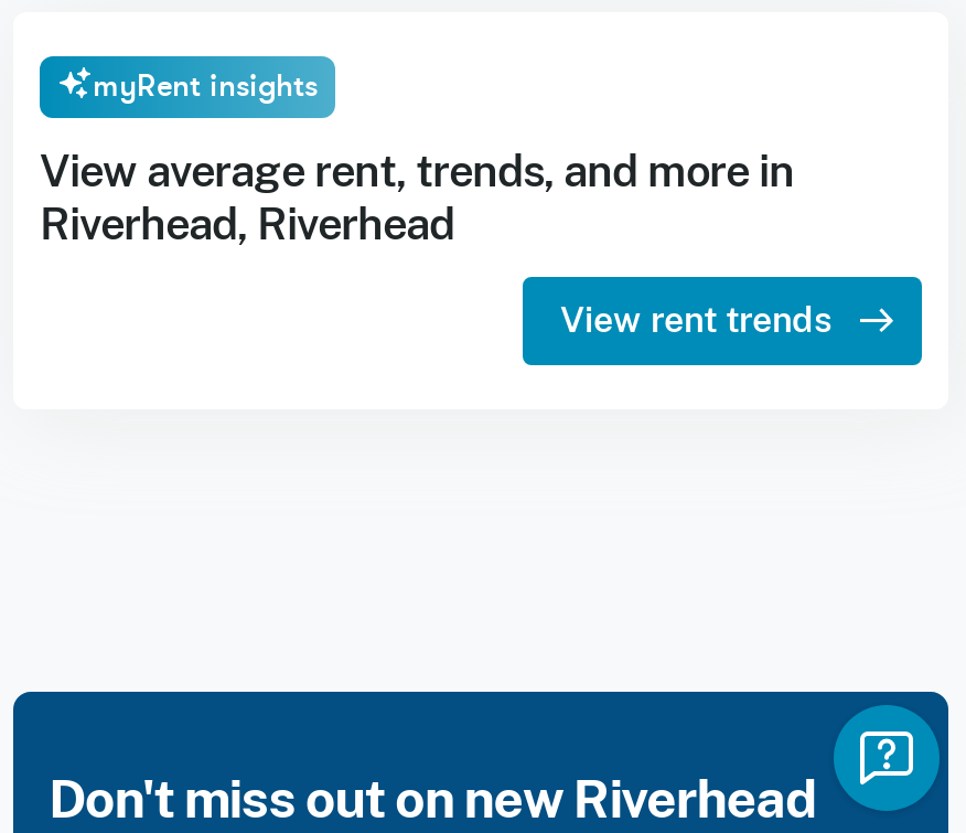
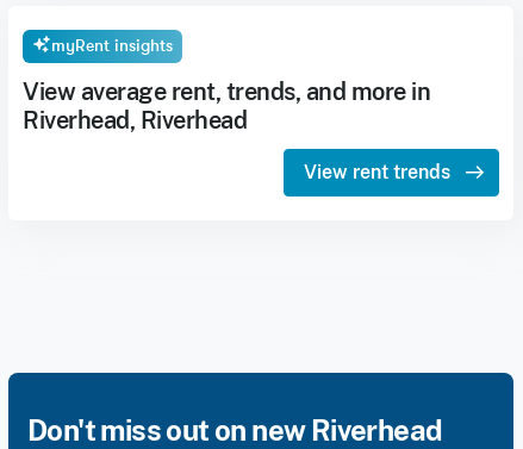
[834,705,940,811] [image] -> none

